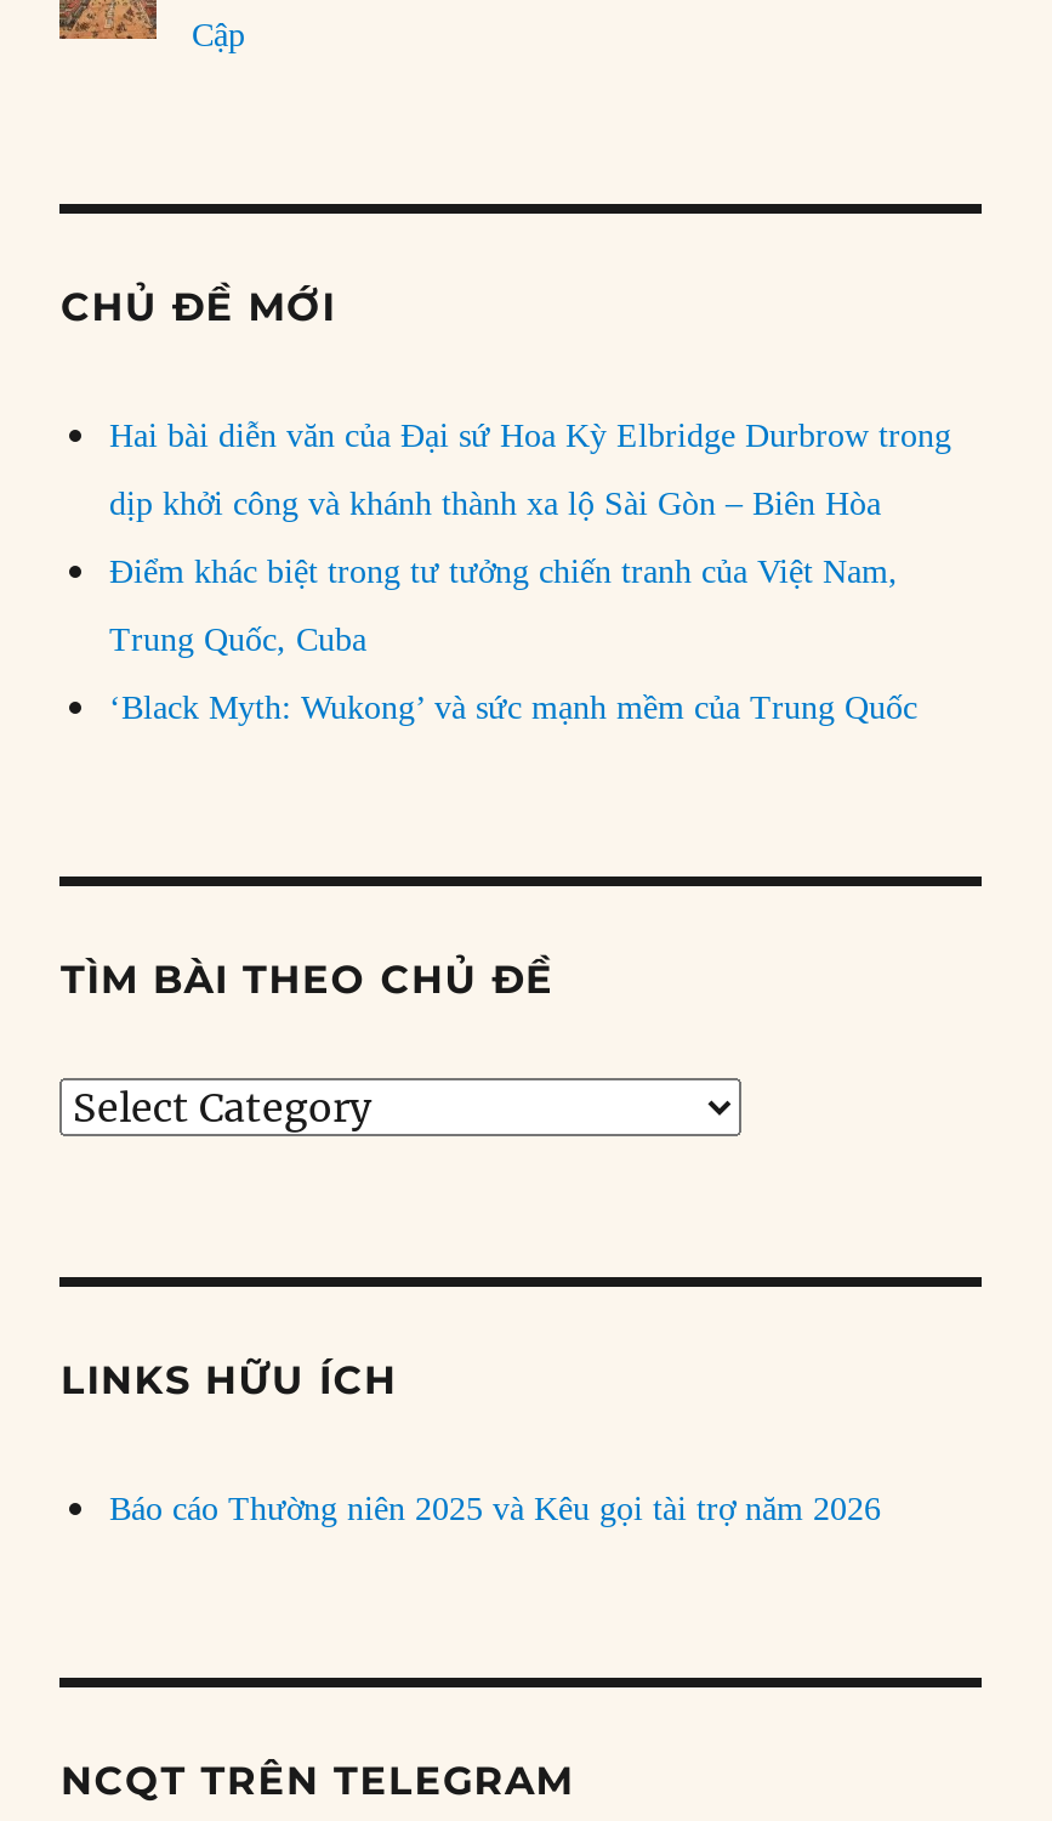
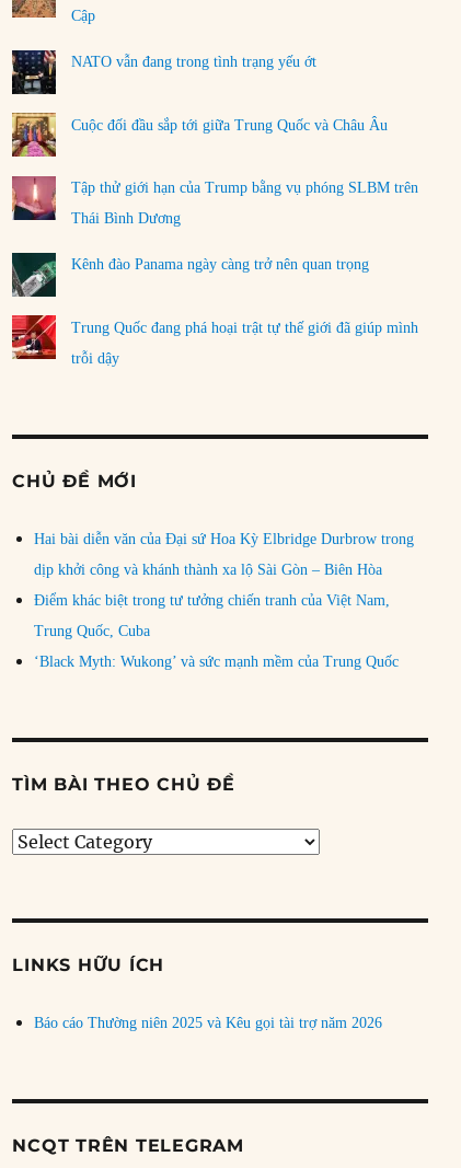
none -> [11,49,317,96] [image] | NATO vẫn đang trong tình trạng yếu ớt
none -> [11,175,419,273] [image] | Tập thử giới hạn của Trump bằng vụ phóng SLBM trên | Thái Bình Dương | Kênh đào Panama ngày càng trở nên quan trọng
none -> [11,252,419,366] [image] | Trung Quốc đang phá hoại trật tự thế giới đã giúp mình | trỗi dậy
none -> [11,314,56,360] [image]
none -> [12,112,388,158] [image] | Cuộc đối đầu sắp tới giữa Trung Quốc và Châu Âu

